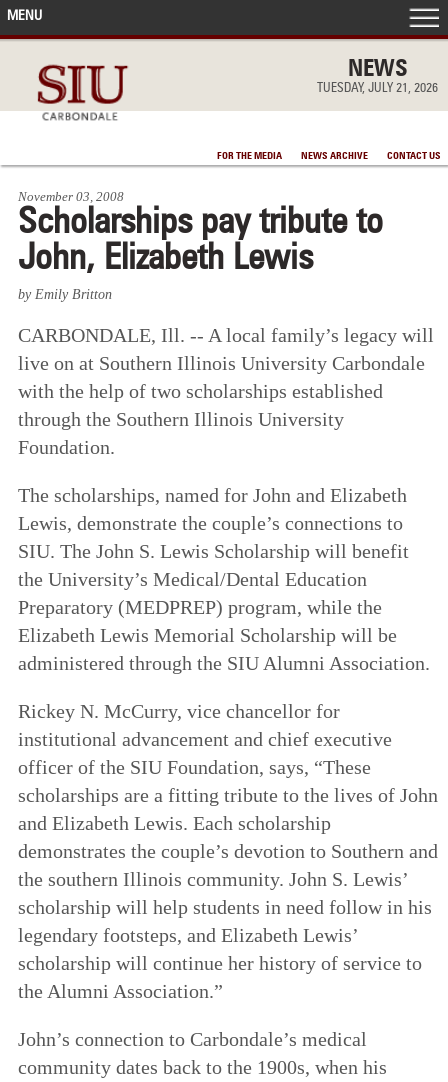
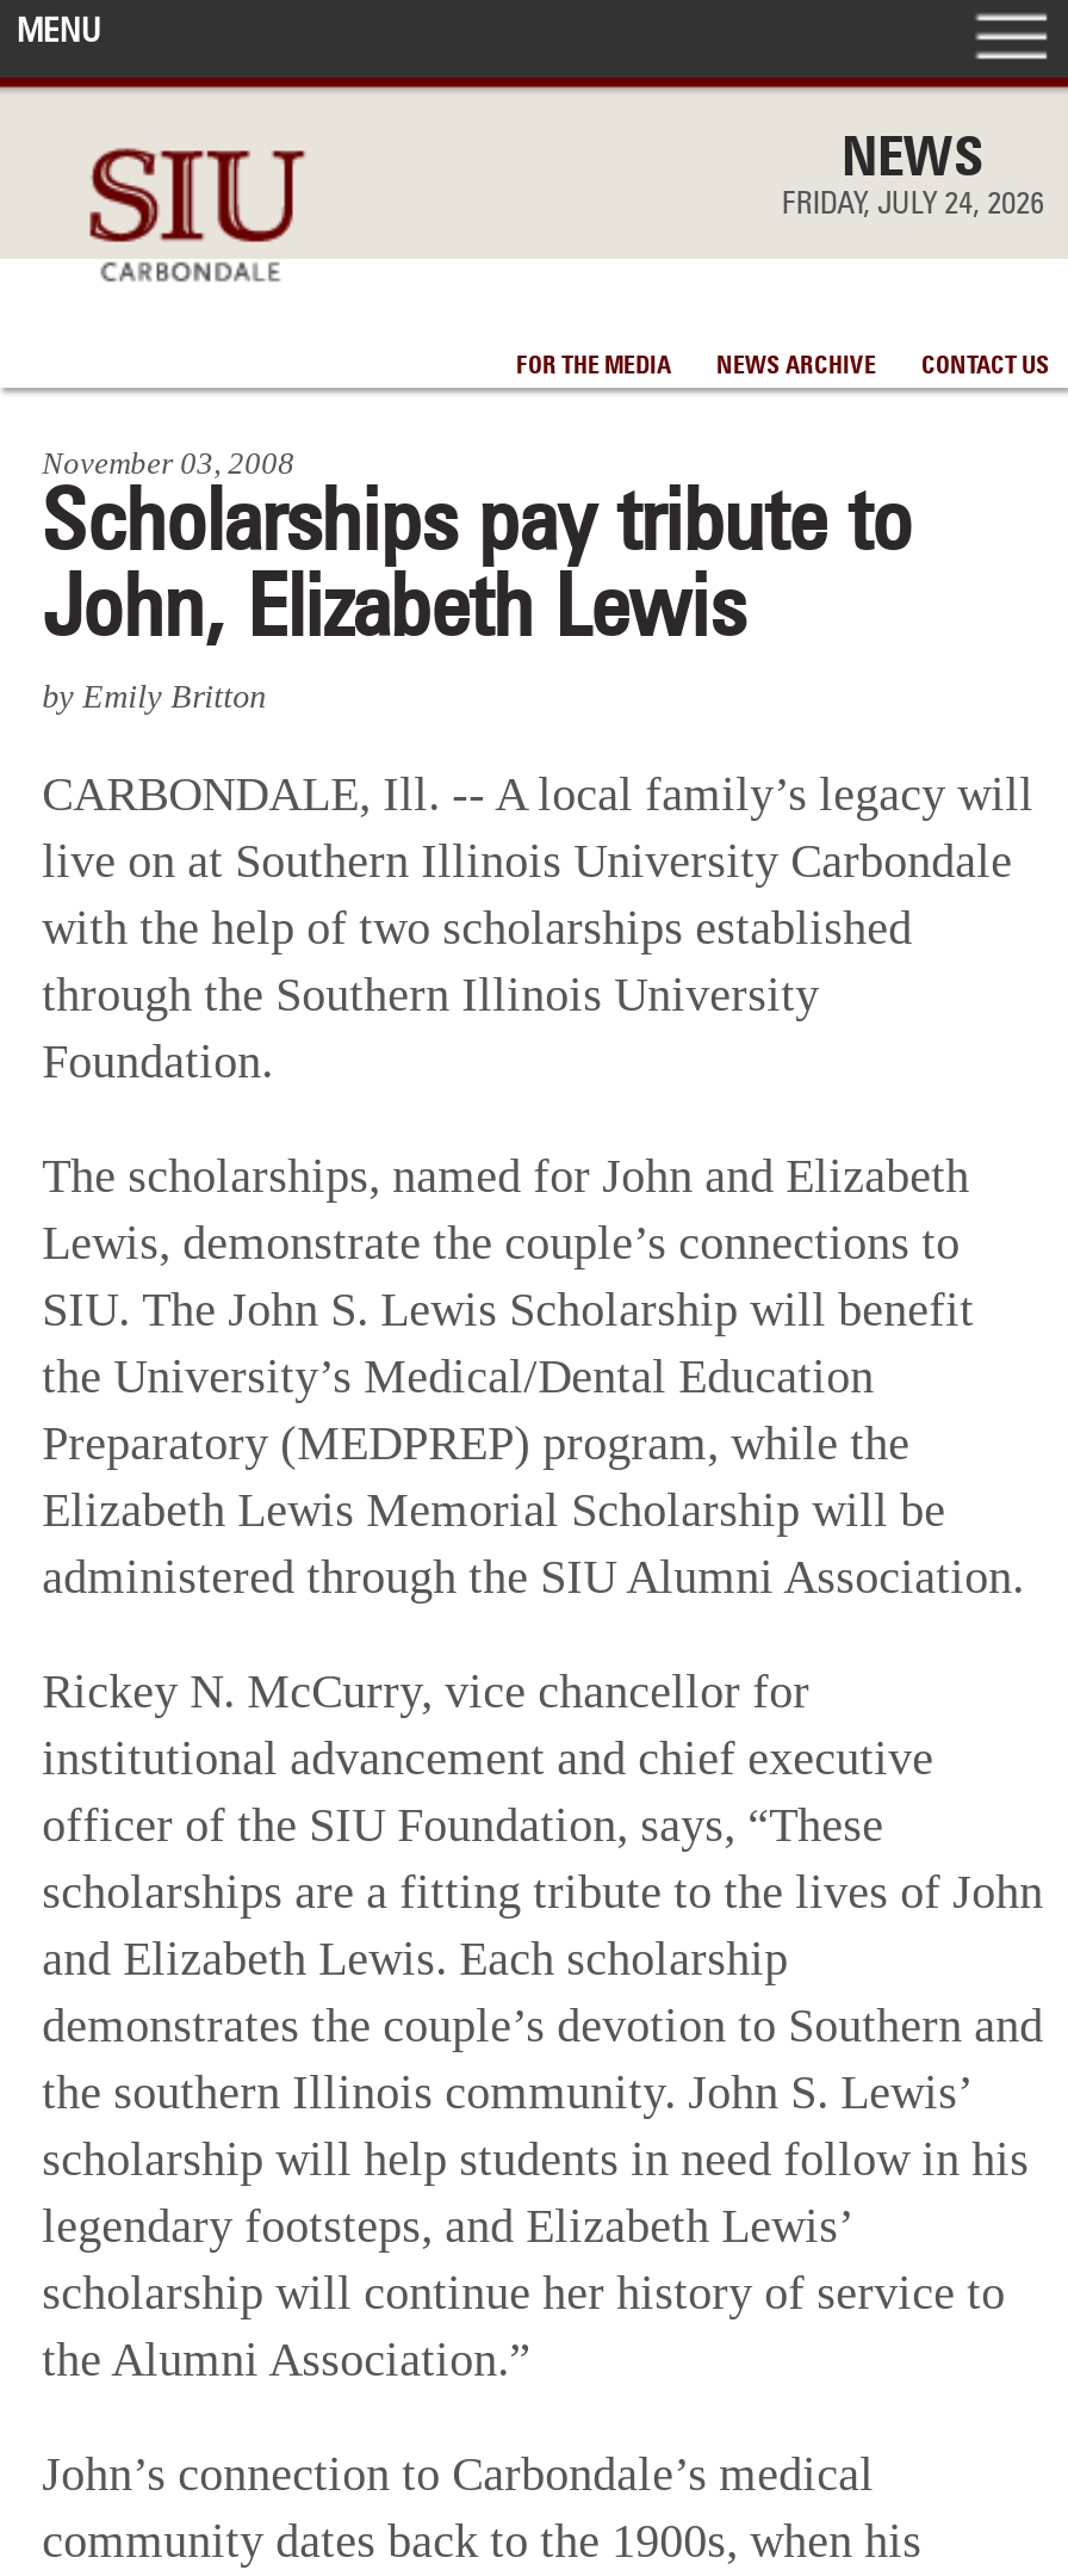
[317,82,438,95] TUESDAY, JULY 21, 2026 -> [782,190,1044,221] FRIDAY, JULY 24, 2026

